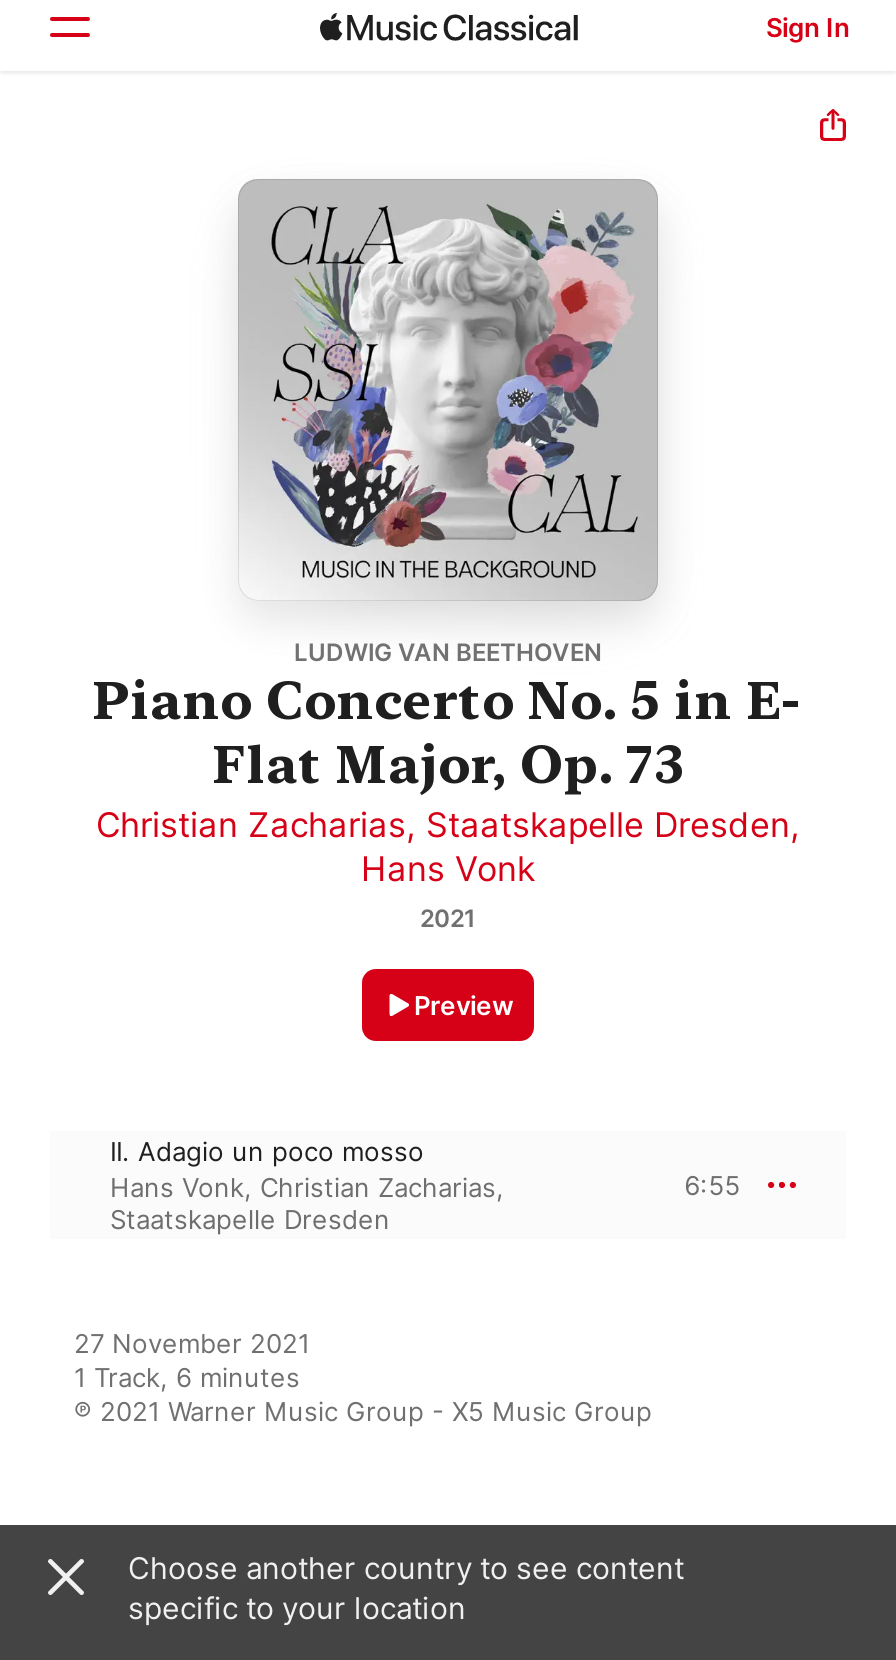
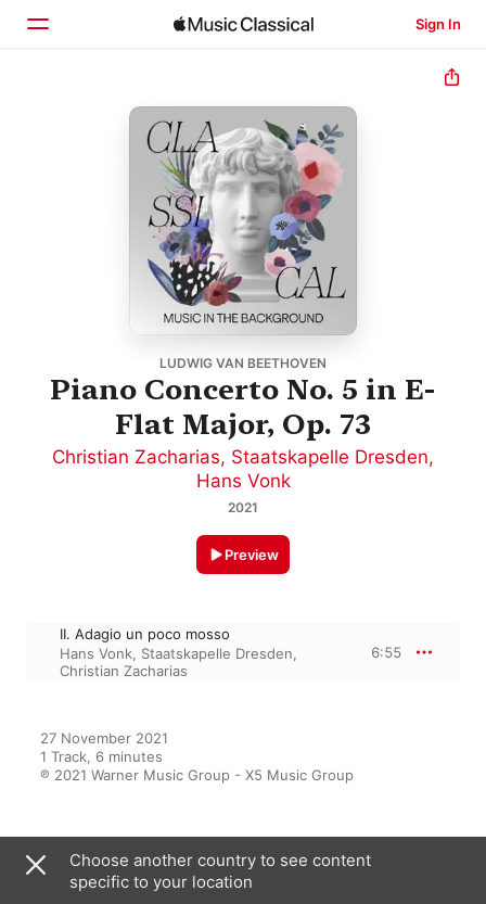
[110,1171,504,1235] Hans Vonk, Christian Zacharias, | Staatskapelle Dresden -> [60,645,297,679] Hans Vonk, Staatskapelle Dresden, | Christian Zacharias

